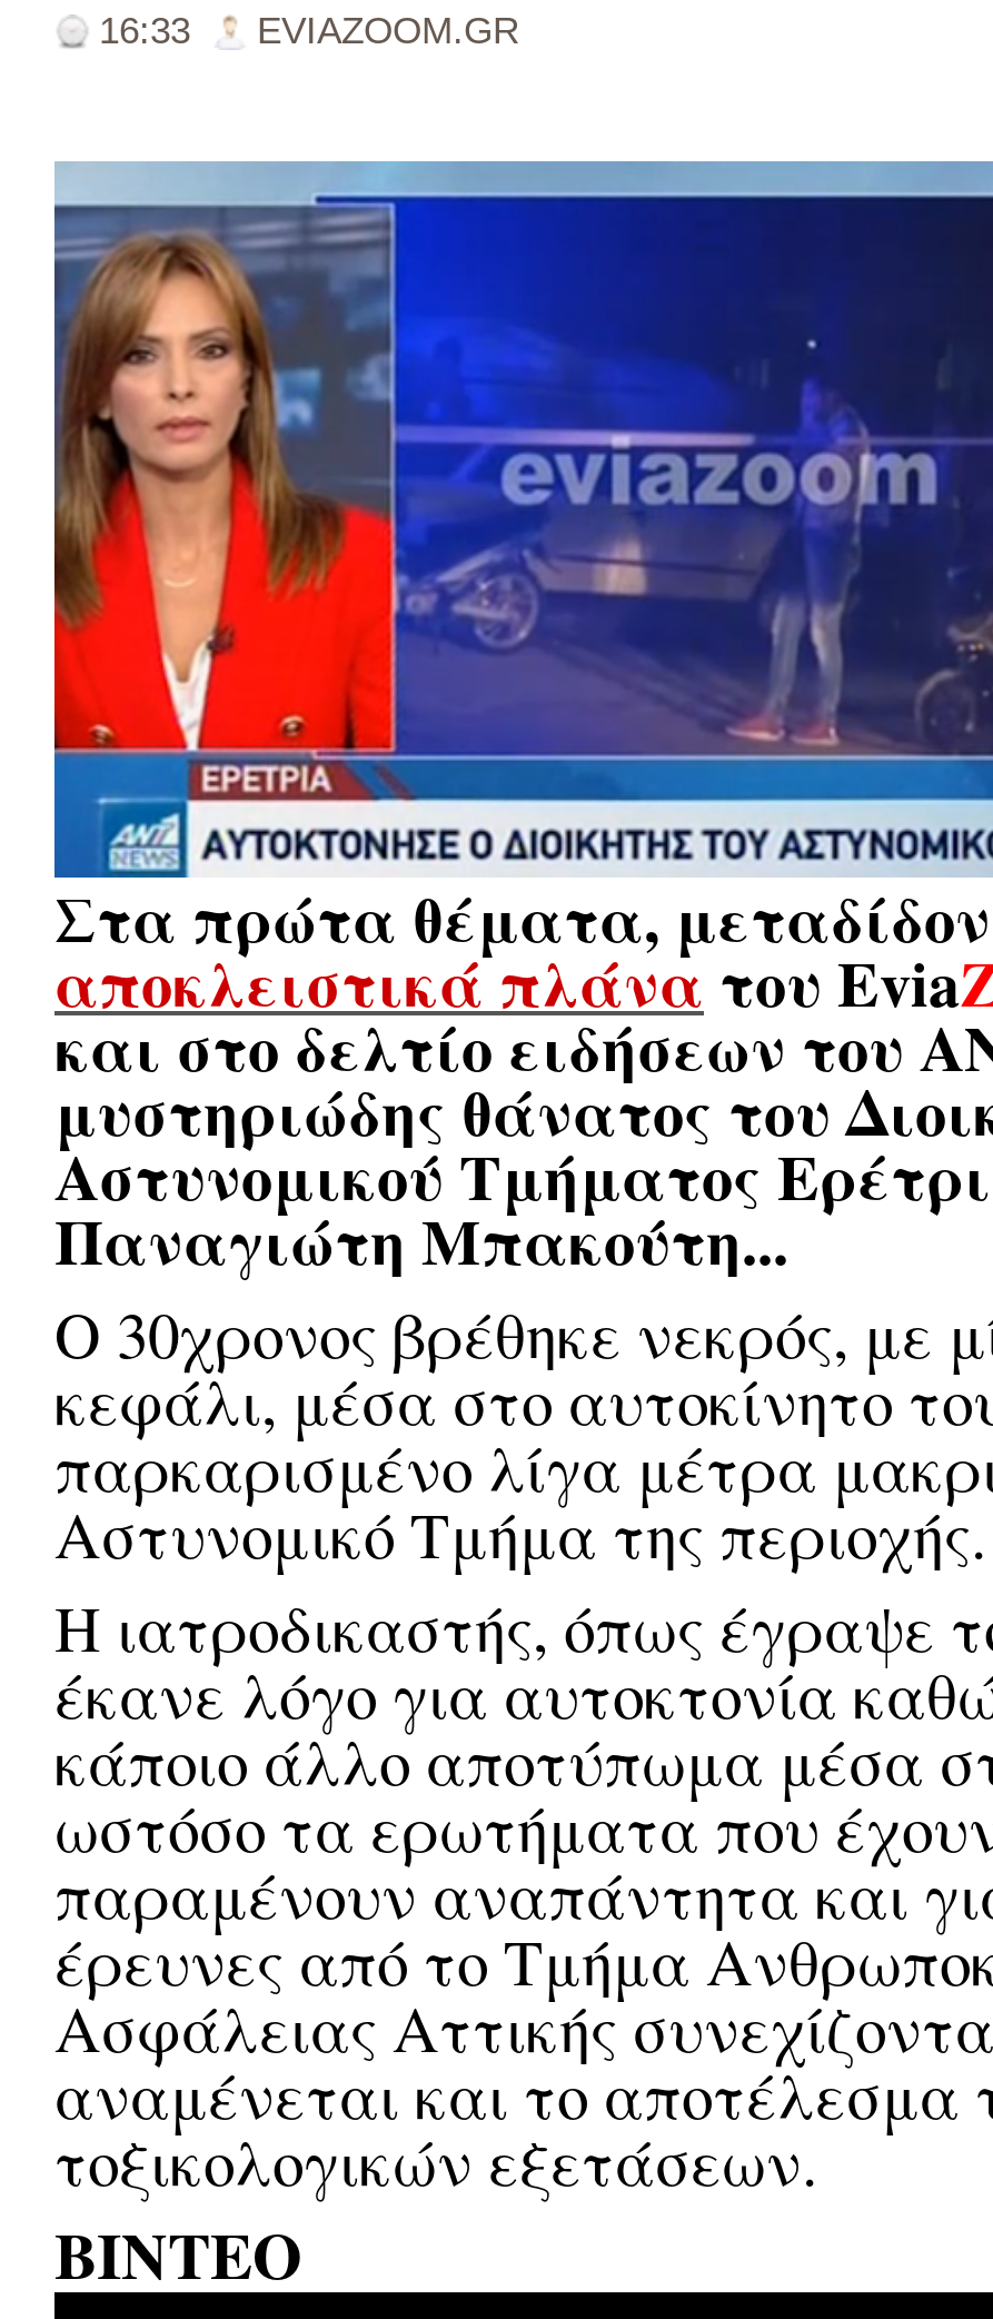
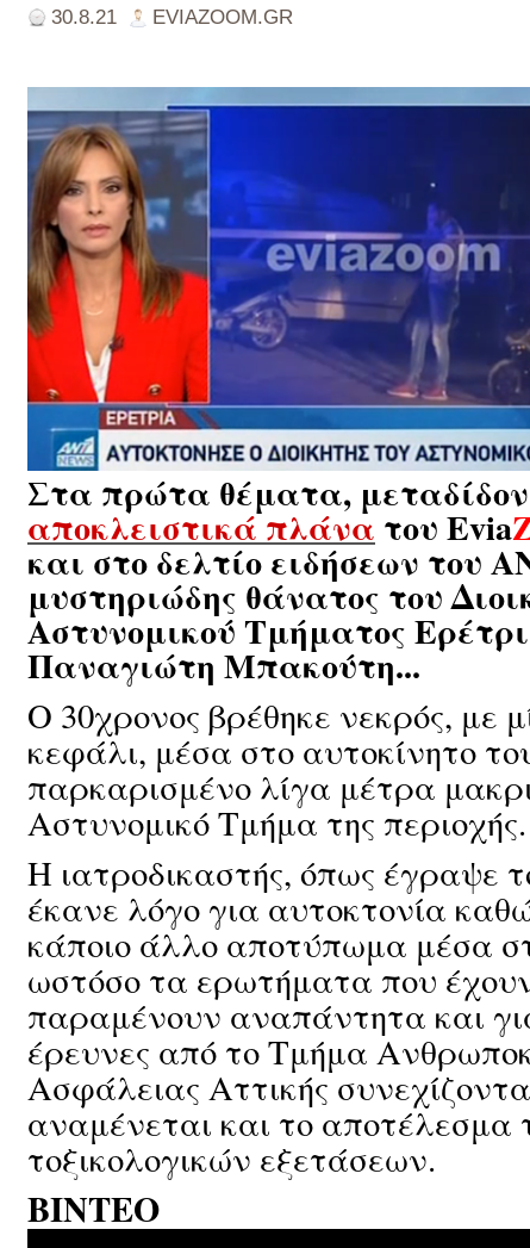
[99,10,519,52] 16:33 EVIAZOOM.GR -> [51,6,293,29] 30.8.21 EVIAZOOM.GR

